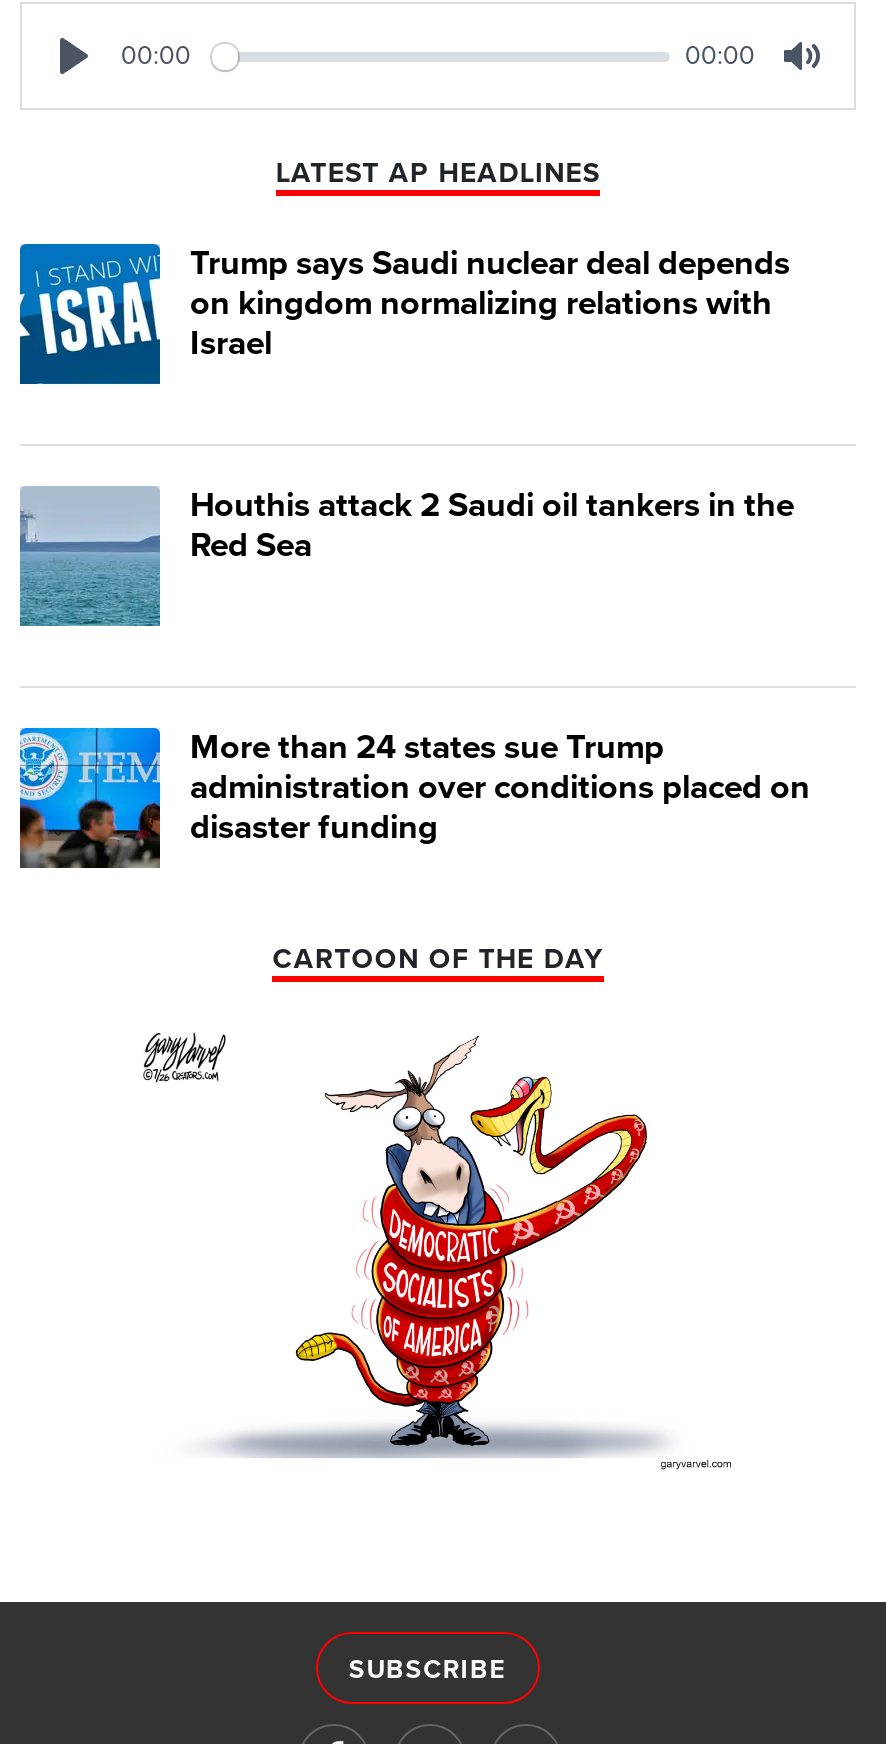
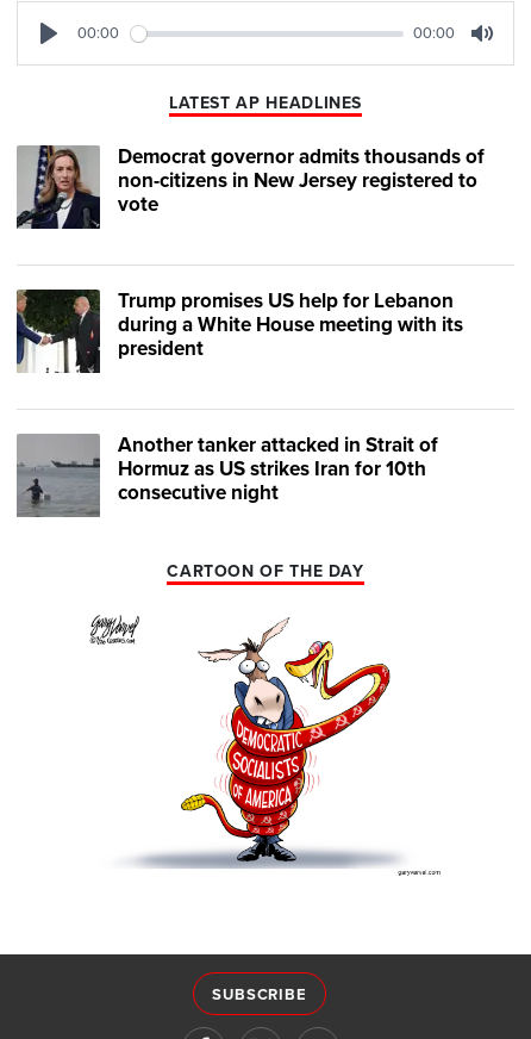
[18,242,790,386] [image] | Trump says Saudi nuclear deal depends | on kingdom normalizing relations with | Israel -> [17,144,485,230] [image] | Democrat governor admits thousands of | non-citizens in New Jersey registered to | vote
[18,484,794,628] [image] | Houthis attack 2 Saudi oil tankers in the | Red Sea -> [15,288,463,374] [image] | Trump promises US help for Lebanon | during a White House meeting with its | president
[18,726,810,868] [image] | More than 24 states sue Trump | administration over conditions placed on | disaster funding -> [15,433,438,517] [image] | Another tanker attacked in Strait of | Hormuz as US strikes Iran for 10th | consecutive night

